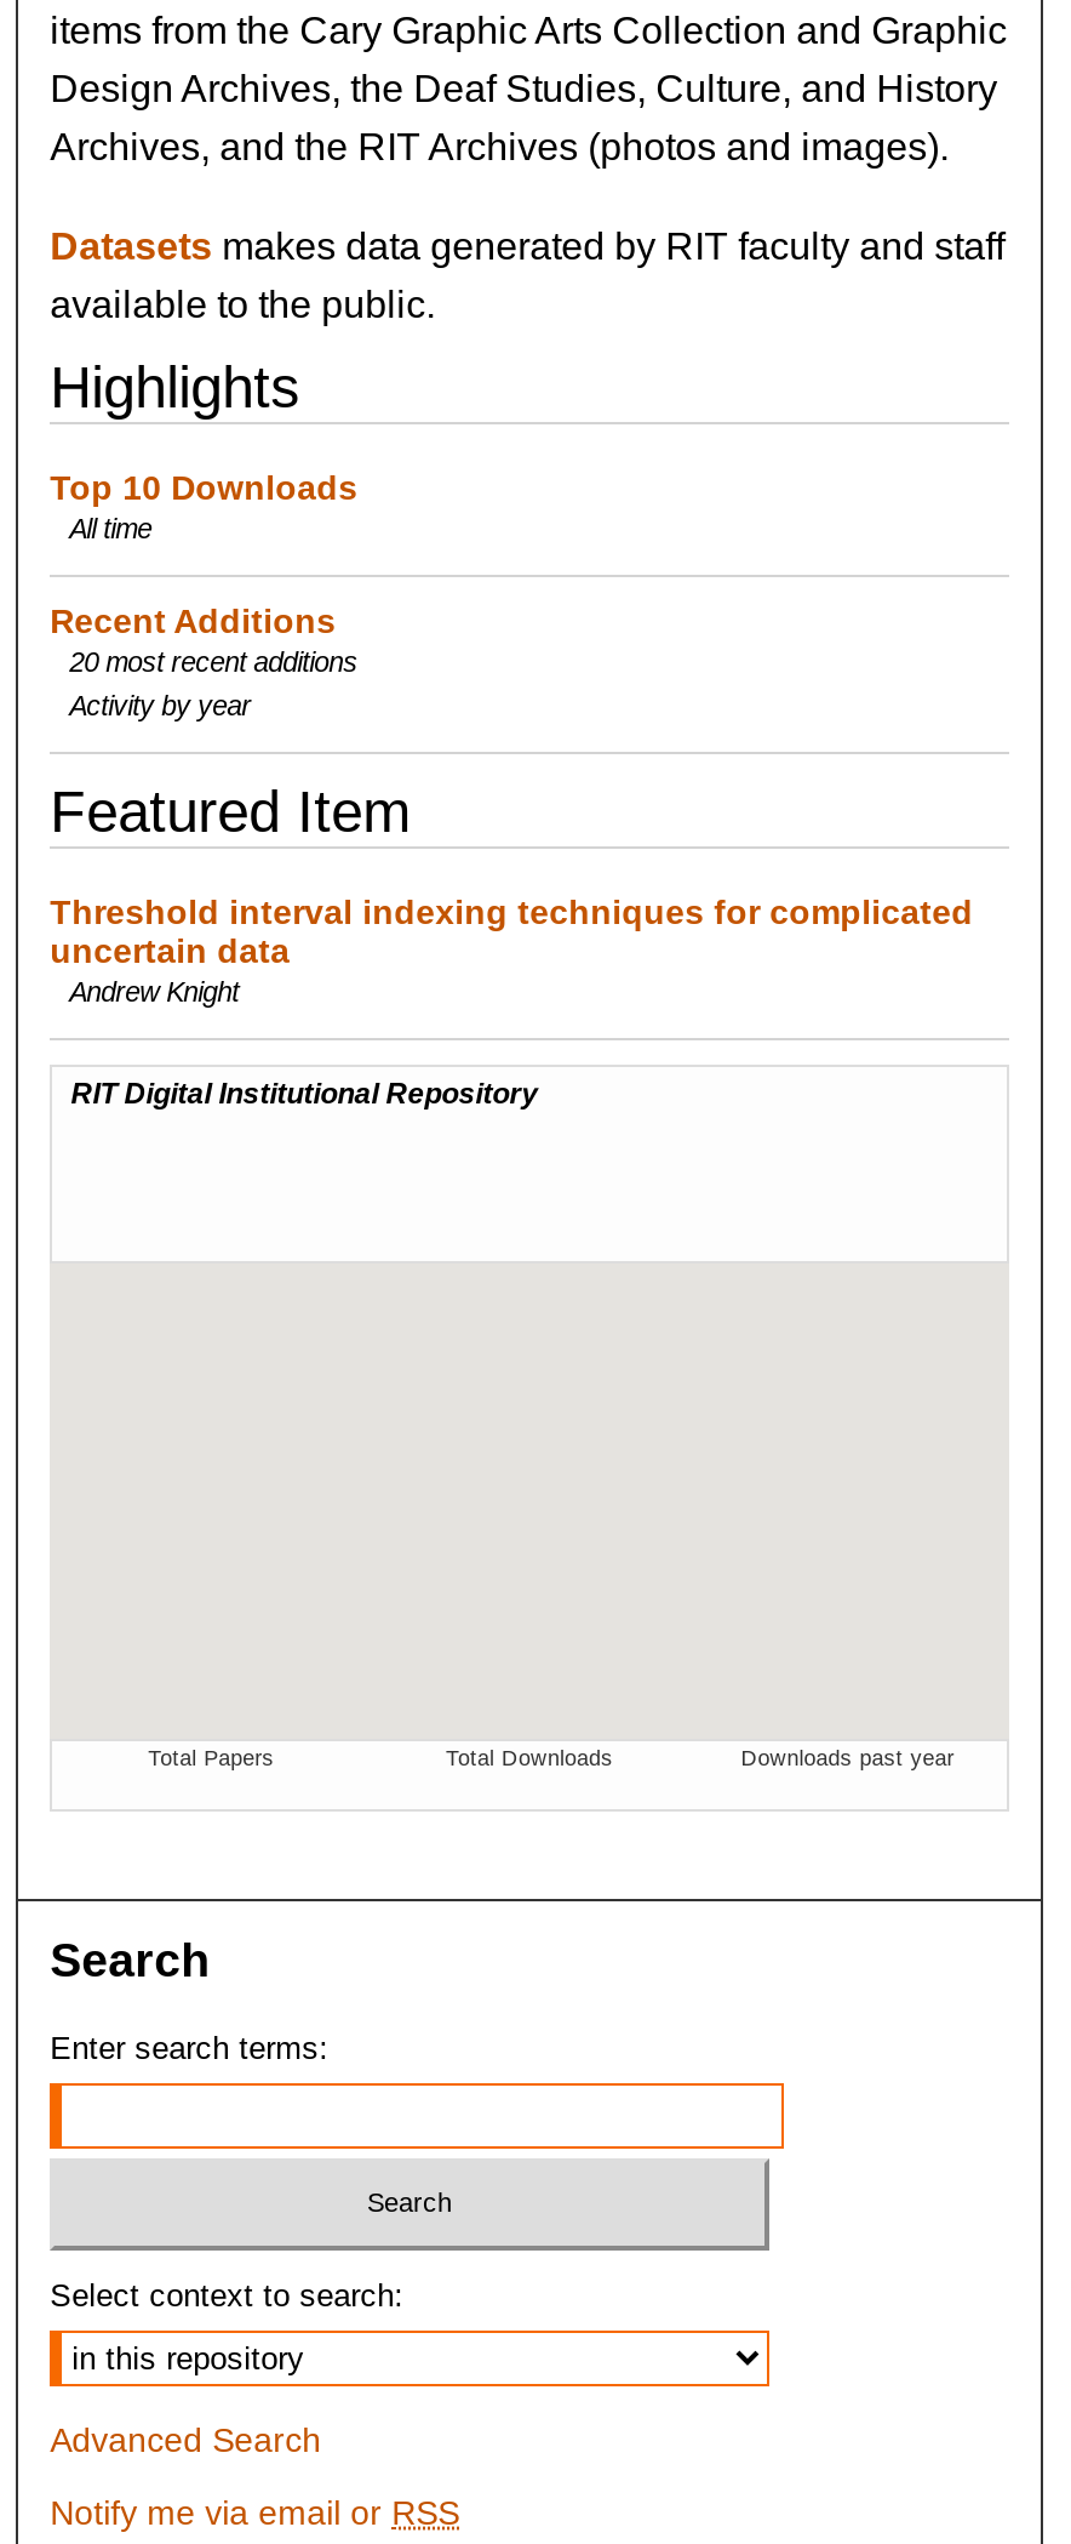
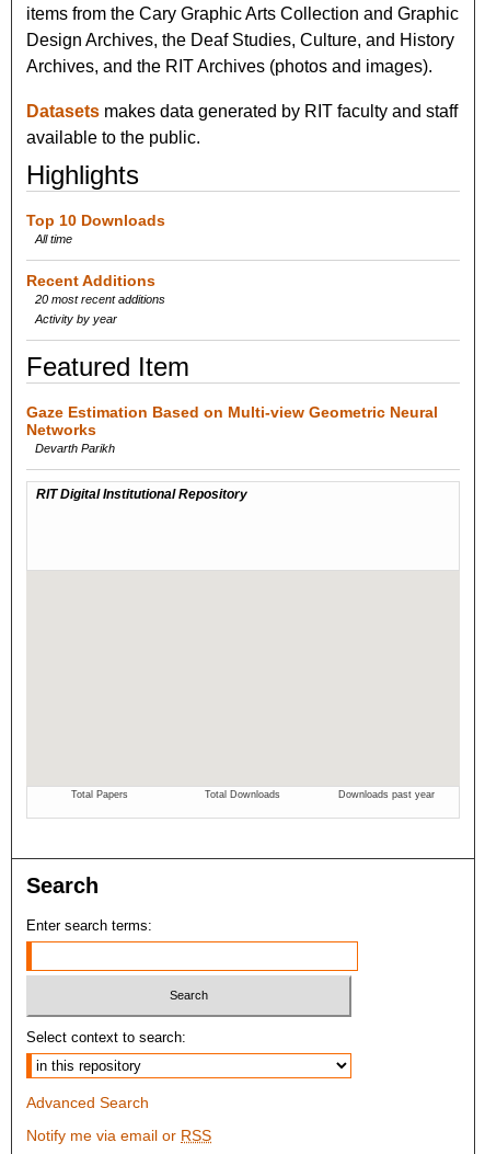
[50,892,973,1006] Threshold interval indexing techniques for complicated | uncertain data | Andrew Knight -> [26,403,438,455] Gaze Estimation Based on Multi-view Geometric Neural | Networks | Devarth Parikh

